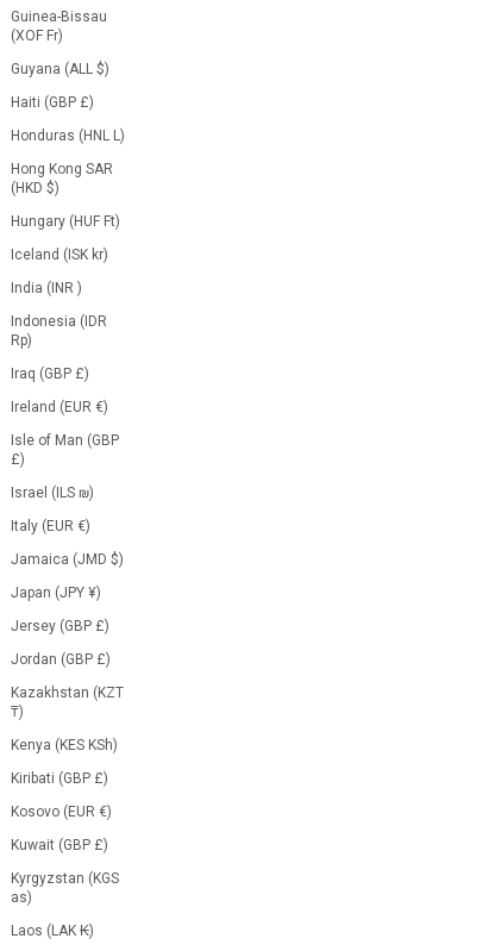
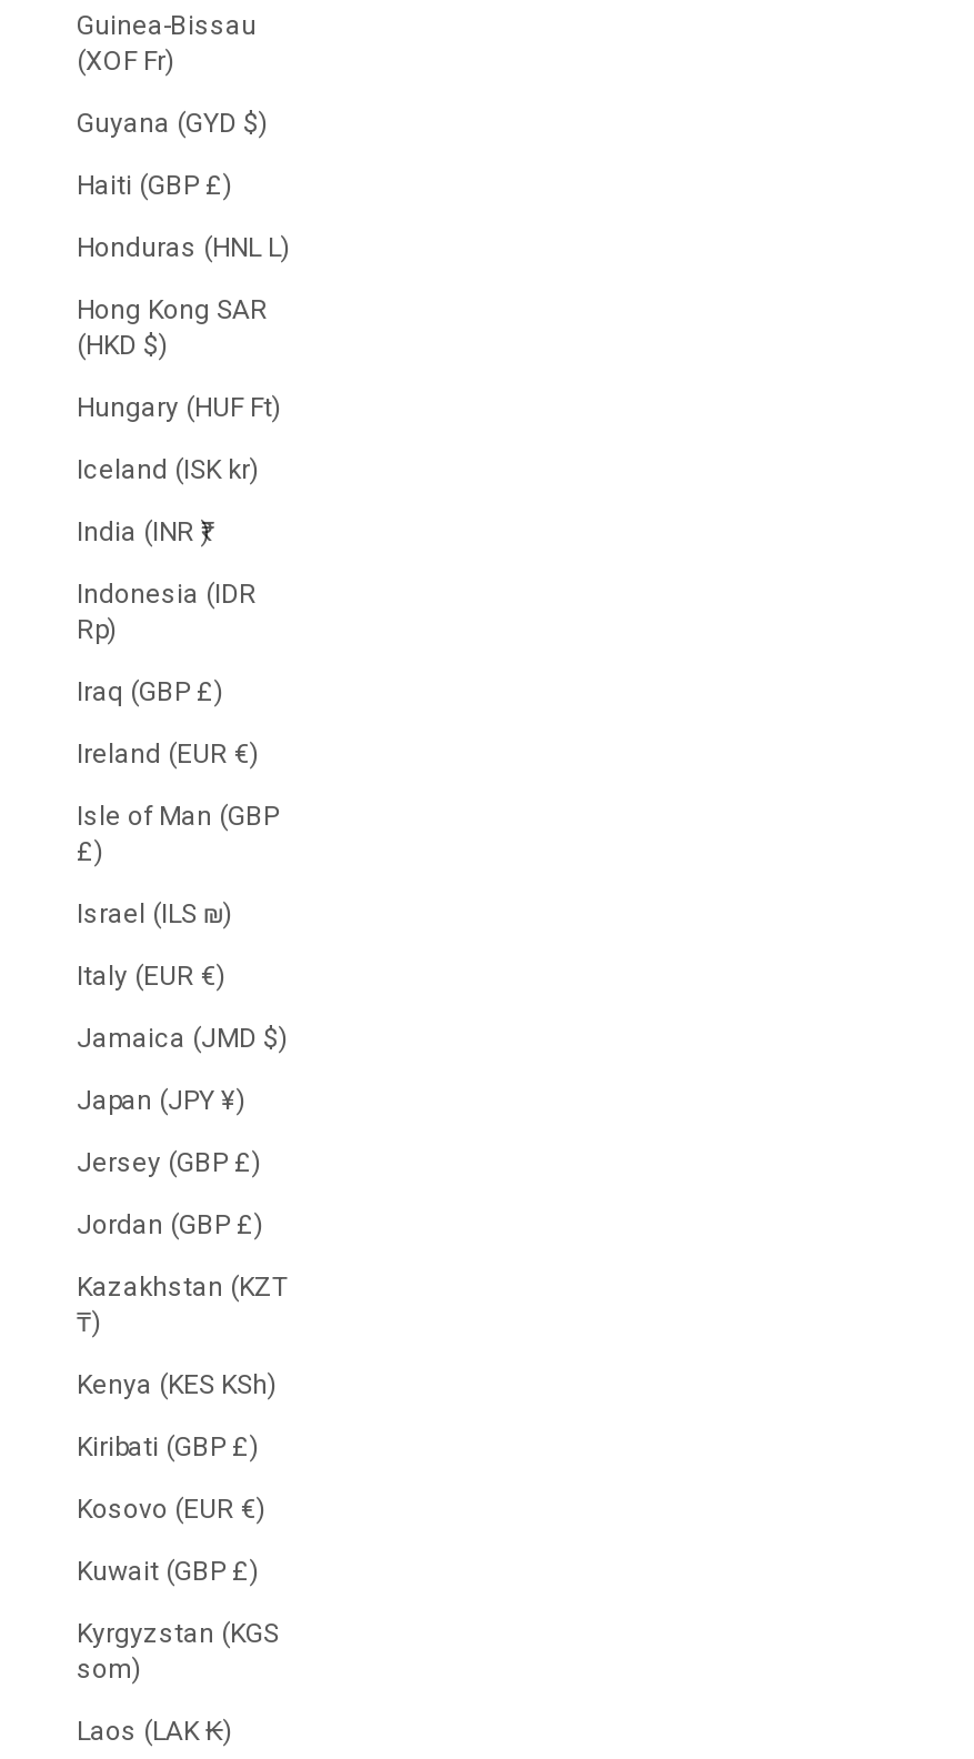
[11,61,109,77] Guyana (ALL $) -> [77,108,268,139] Guyana (GYD $)
[11,889,32,906] as) -> [77,1654,141,1685] som)

